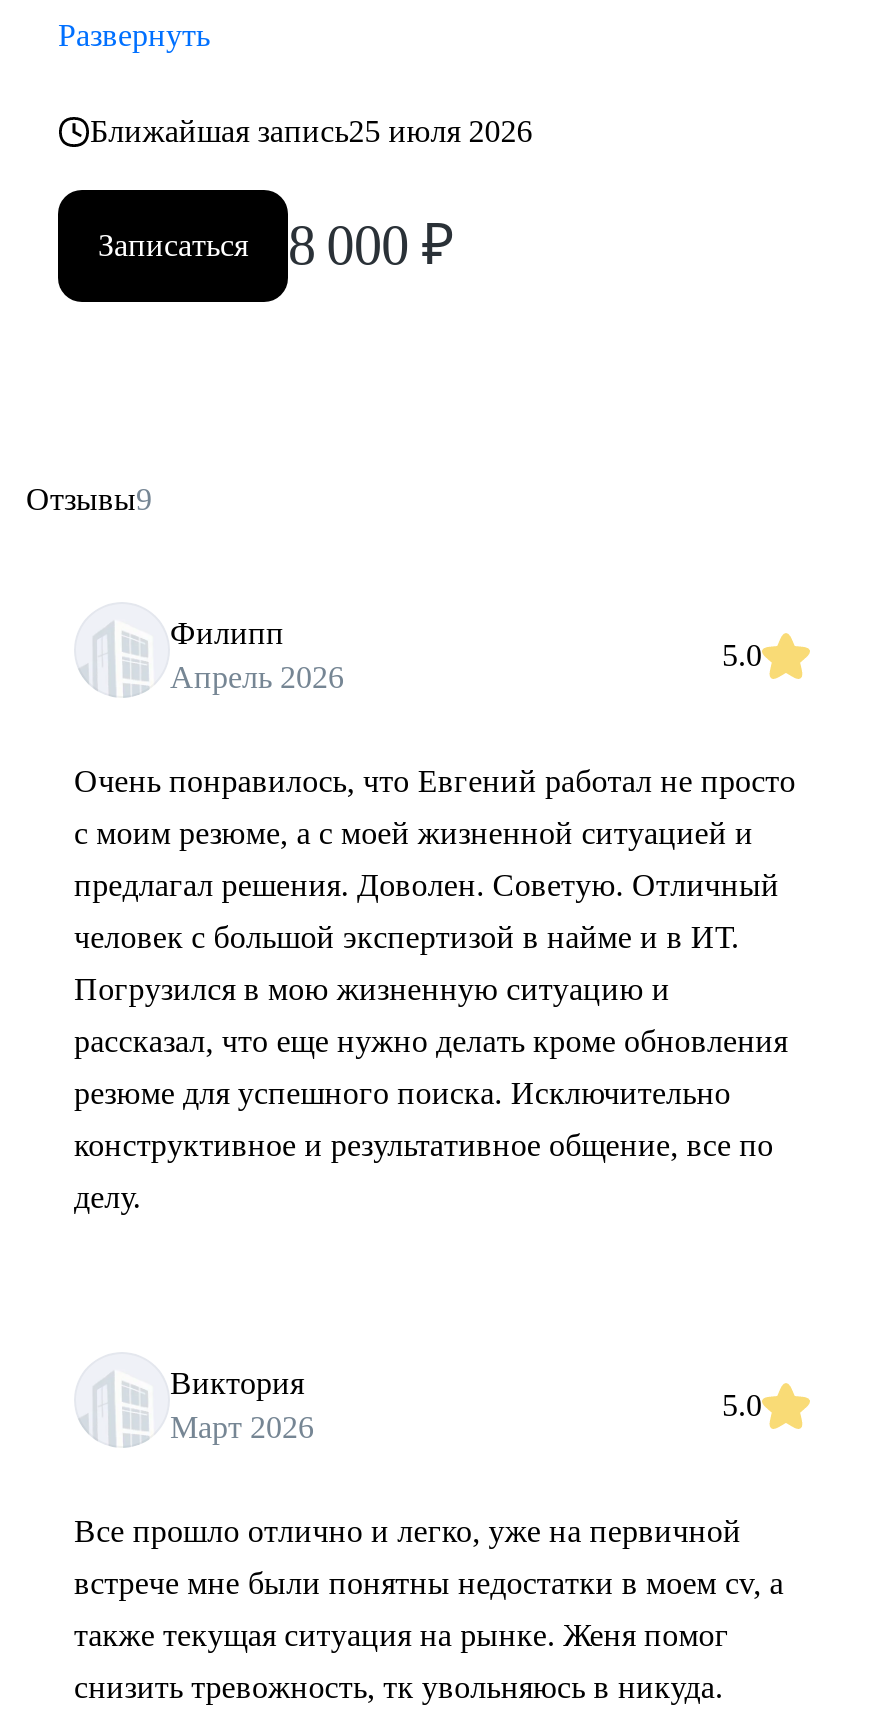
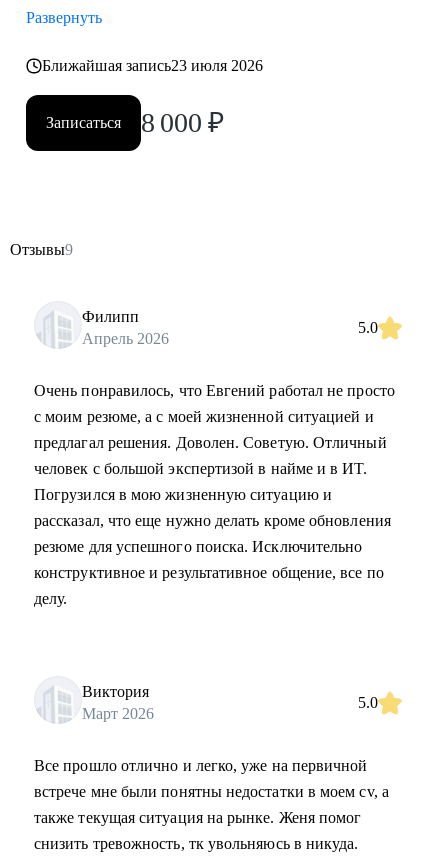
[90,114,533,148] Ближайшая запись25 июля 2026 -> [42,57,263,74] Ближайшая запись23 июля 2026

